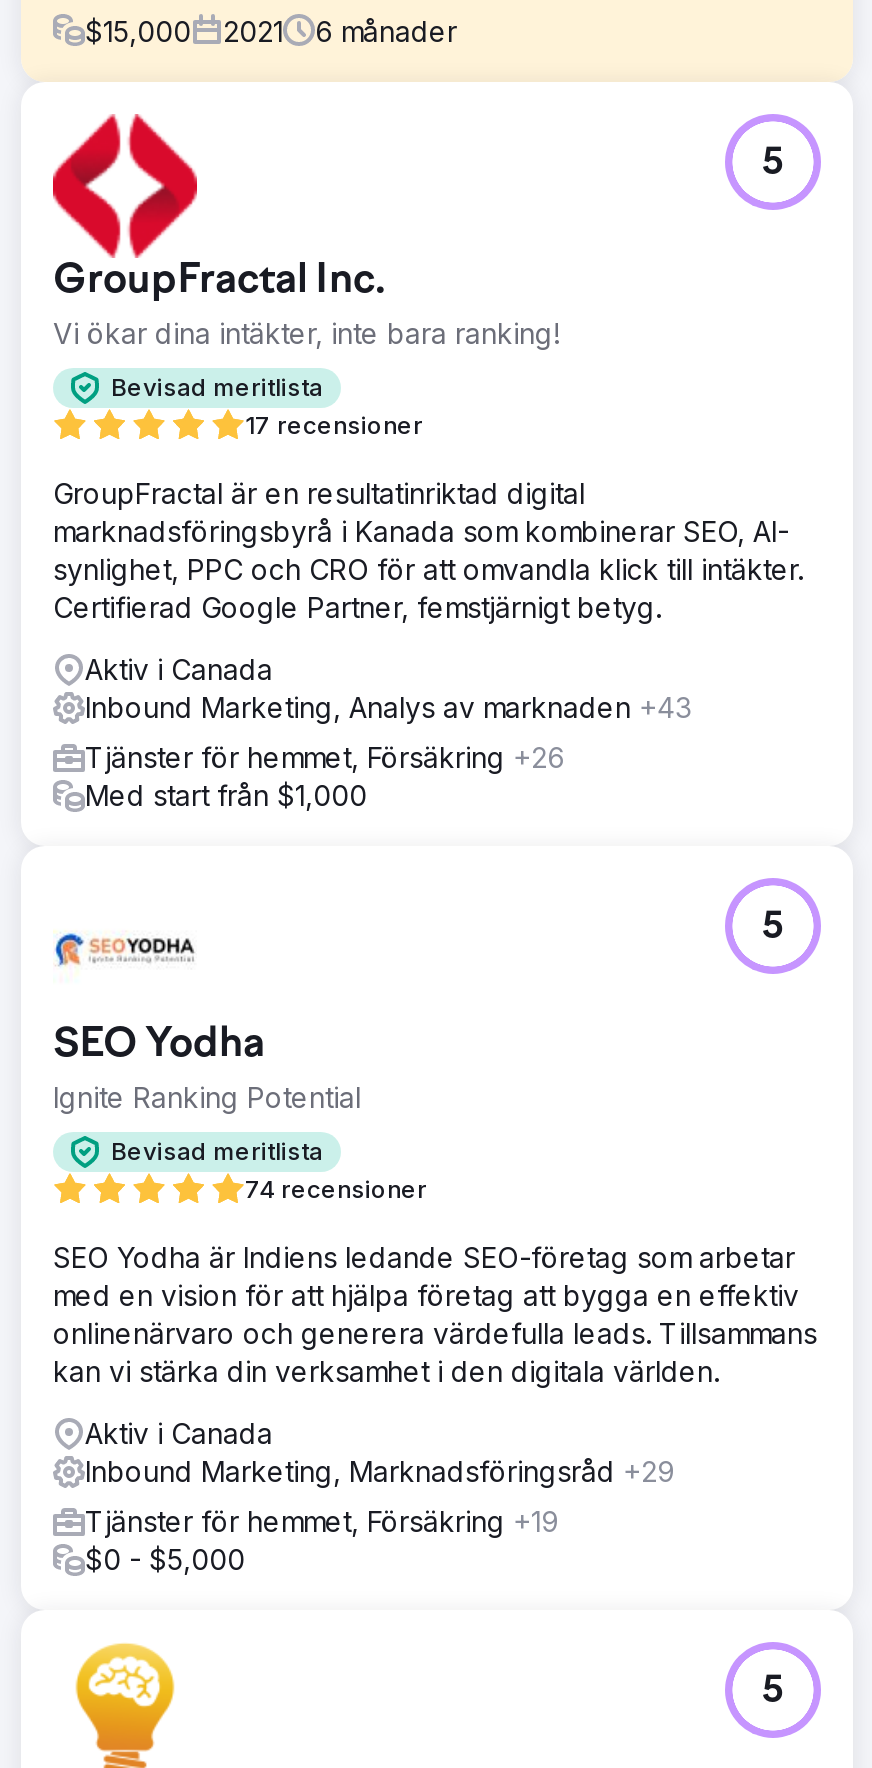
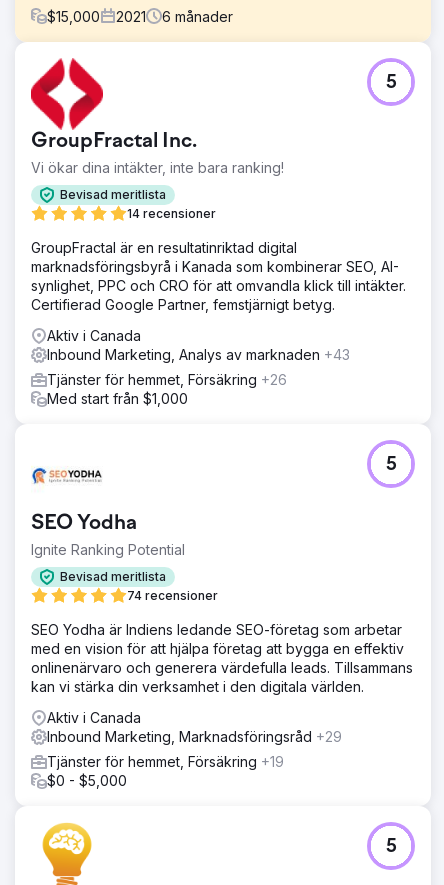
[245,409,423,439] 17 recensioner -> [127,206,216,221] 14 recensioner

